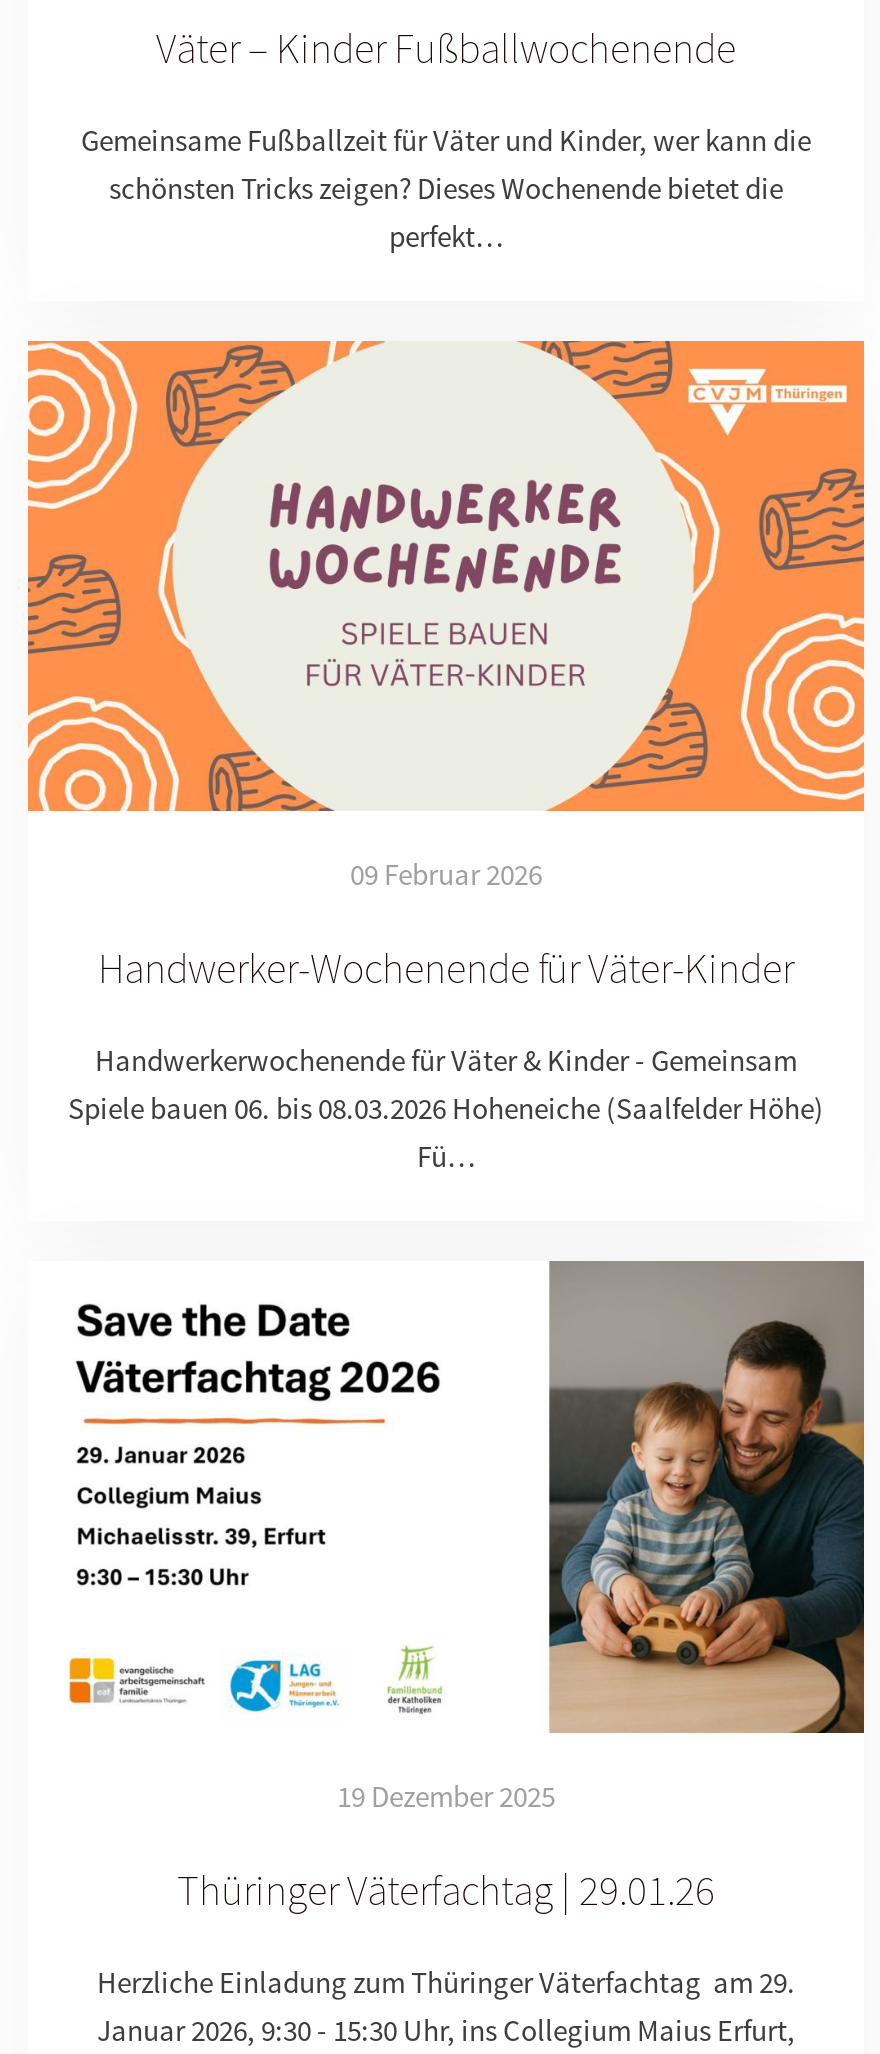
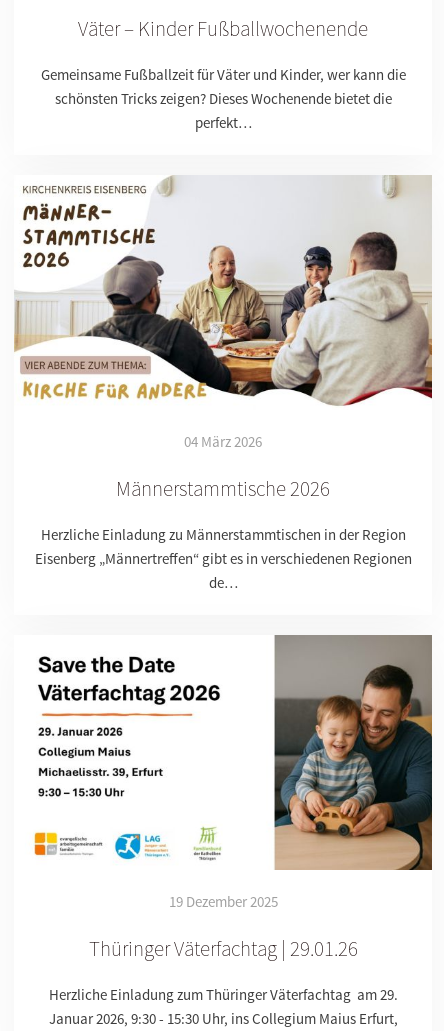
[26,339,866,893] [image] | 09 Februar 2026 -> [14,175,433,451] [image] | 04 März 2026
[98,941,794,995] Handwerker-Wochenende für Väter-Kinder -> [116,475,330,502] Männerstammtische 2026
[68,1041,824,1175] Handwerkerwochenende für Väter & Kinder - Gemeinsam | Spiele bauen 06. bis 08.03.2026 Hoheneiche (Saalfelder Höhe) | Fü… -> [34,525,411,592] Herzliche Einladung zu Männerstammtischen in der Region | Eisenberg „Männertreffen“ gibt es in verschiedenen Regionen | de…

